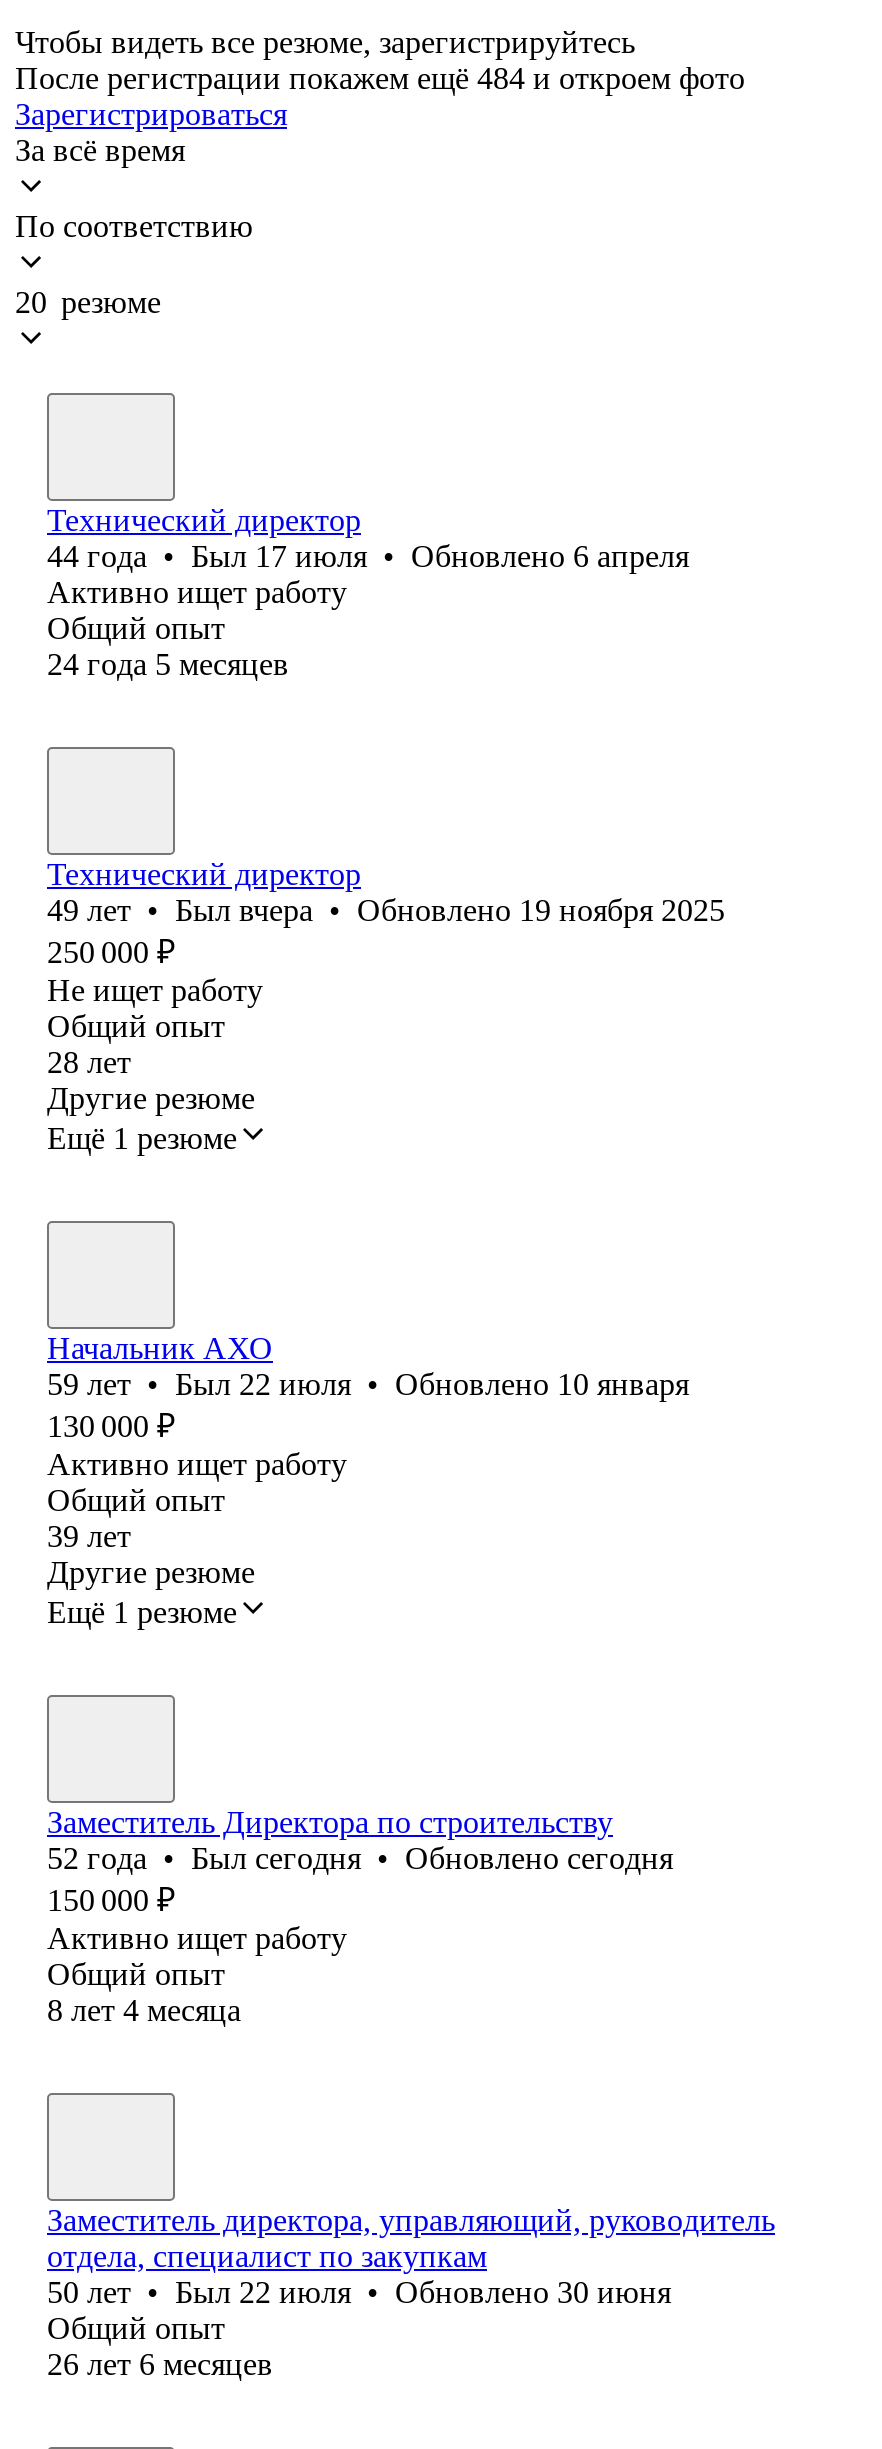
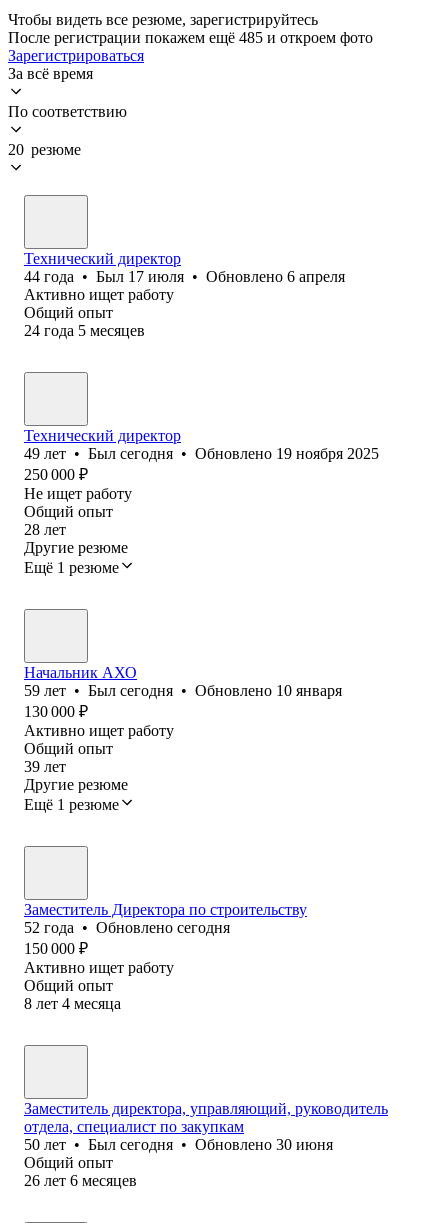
[15,61,745,95] После регистрации покажем ещё 484 и откроем фото -> [8,29,373,46] После регистрации покажем ещё 485 и откроем фото
[47,893,725,927] 49 лет • Был вчера • Обновлено 19 ноября 2025 -> [24,445,379,462] 49 лет • Был сегодня • Обновлено 19 ноября 2025
[47,1367,689,1401] 59 лет • Был 22 июля • Обновлено 10 января -> [24,682,342,699] 59 лет • Был сегодня • Обновлено 10 января
[47,1841,673,1875] 52 года • Был сегодня • Обновлено сегодня -> [24,919,230,936] 52 года • Обновлено сегодня
[47,2275,671,2309] 50 лет • Был 22 июля • Обновлено 30 июня -> [24,1136,333,1153] 50 лет • Был сегодня • Обновлено 30 июня

